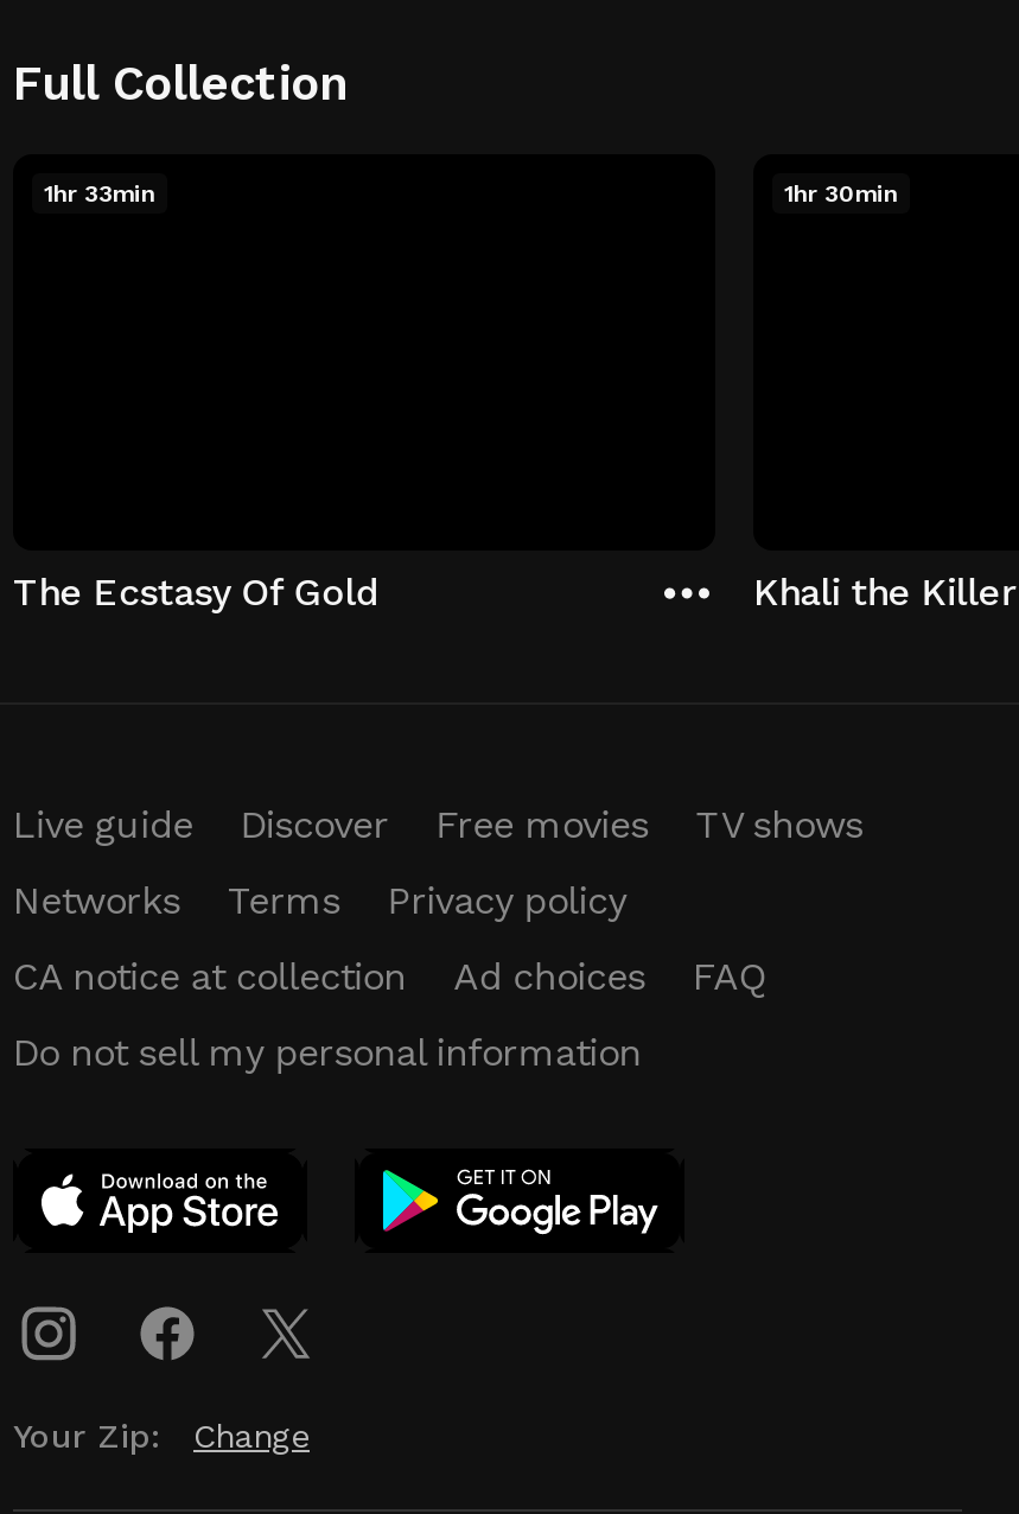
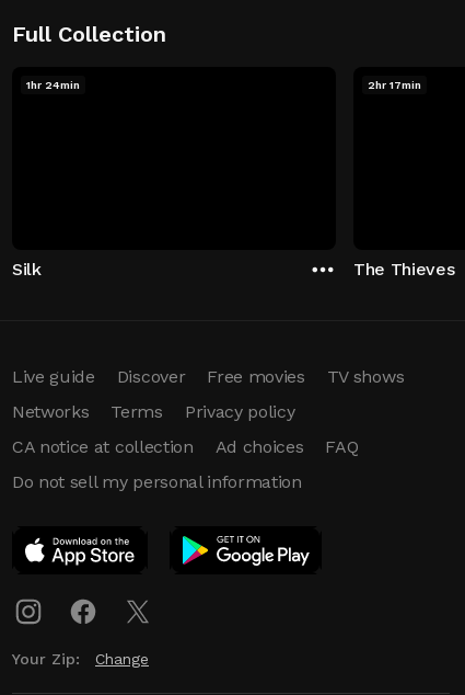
[44,180,155,206] 1hr 33min -> [26,79,80,91] 1hr 24min
[784,180,898,206] 1hr 30min -> [368,79,421,91] 2hr 17min
[13,568,378,613] The Ecstasy Of Gold -> [12,258,41,279] Silk
[753,568,1014,613] Khali the Killer -> [353,258,455,279] The Thieves

